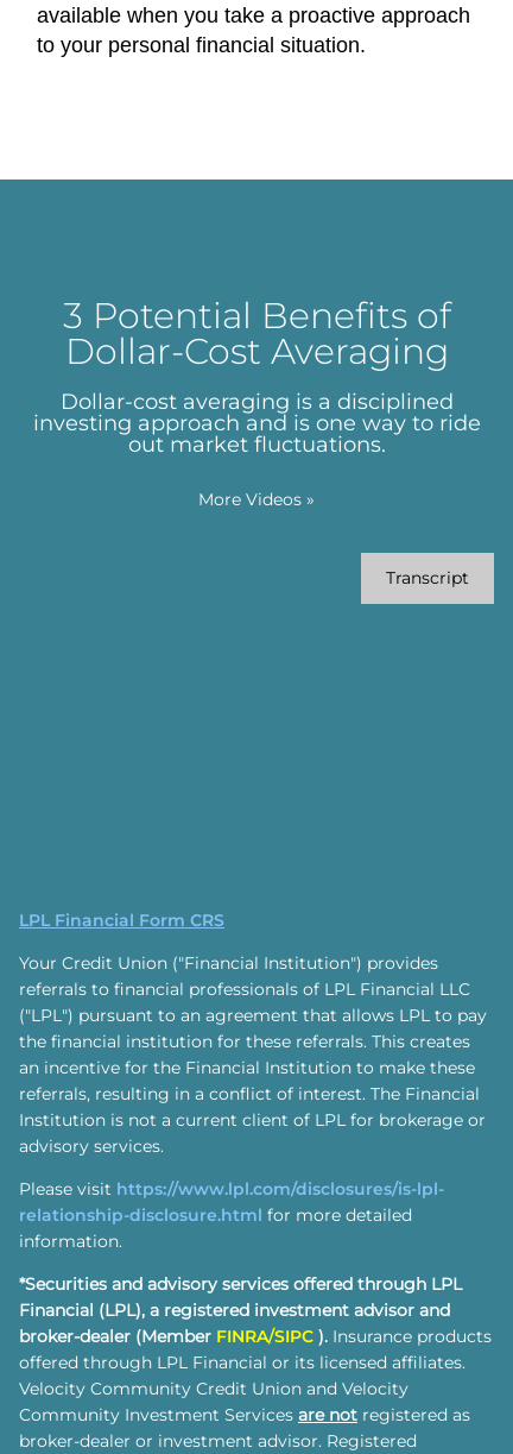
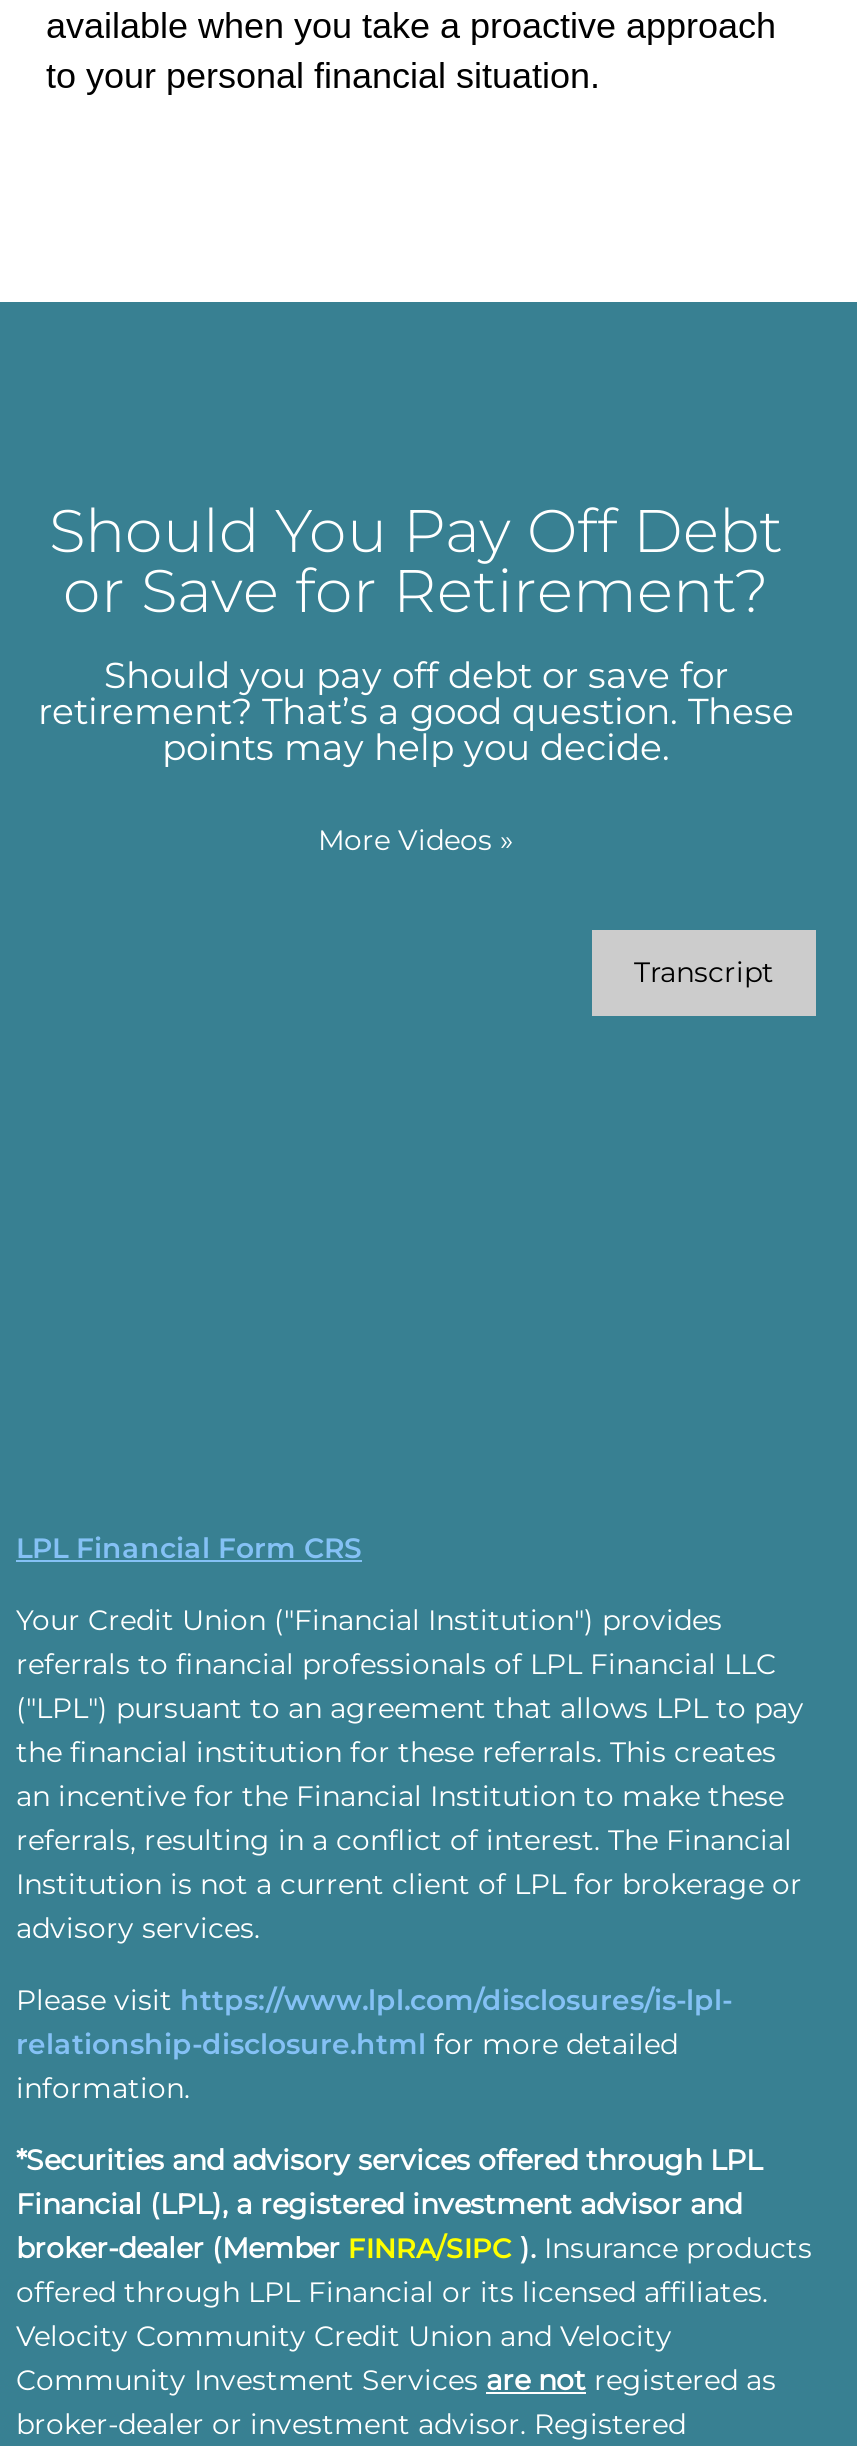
[33,294,480,458] 3 Potential Benefits of | Dollar-Cost Averaging | Dollar-cost averaging is a disciplined | investing approach and is one way to ride | out market fluctuations. -> [38,494,794,770] Should You Pay Off Debt | or Save for Retirement? | Should you pay off debt or save for | retirement? That’s a good question. These | points may help you decide.

